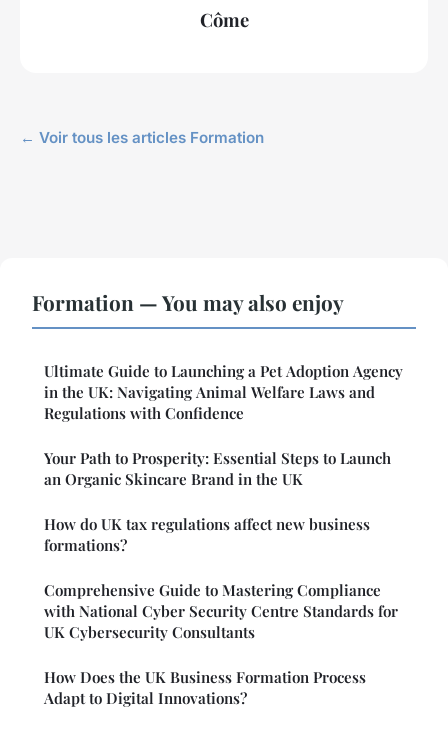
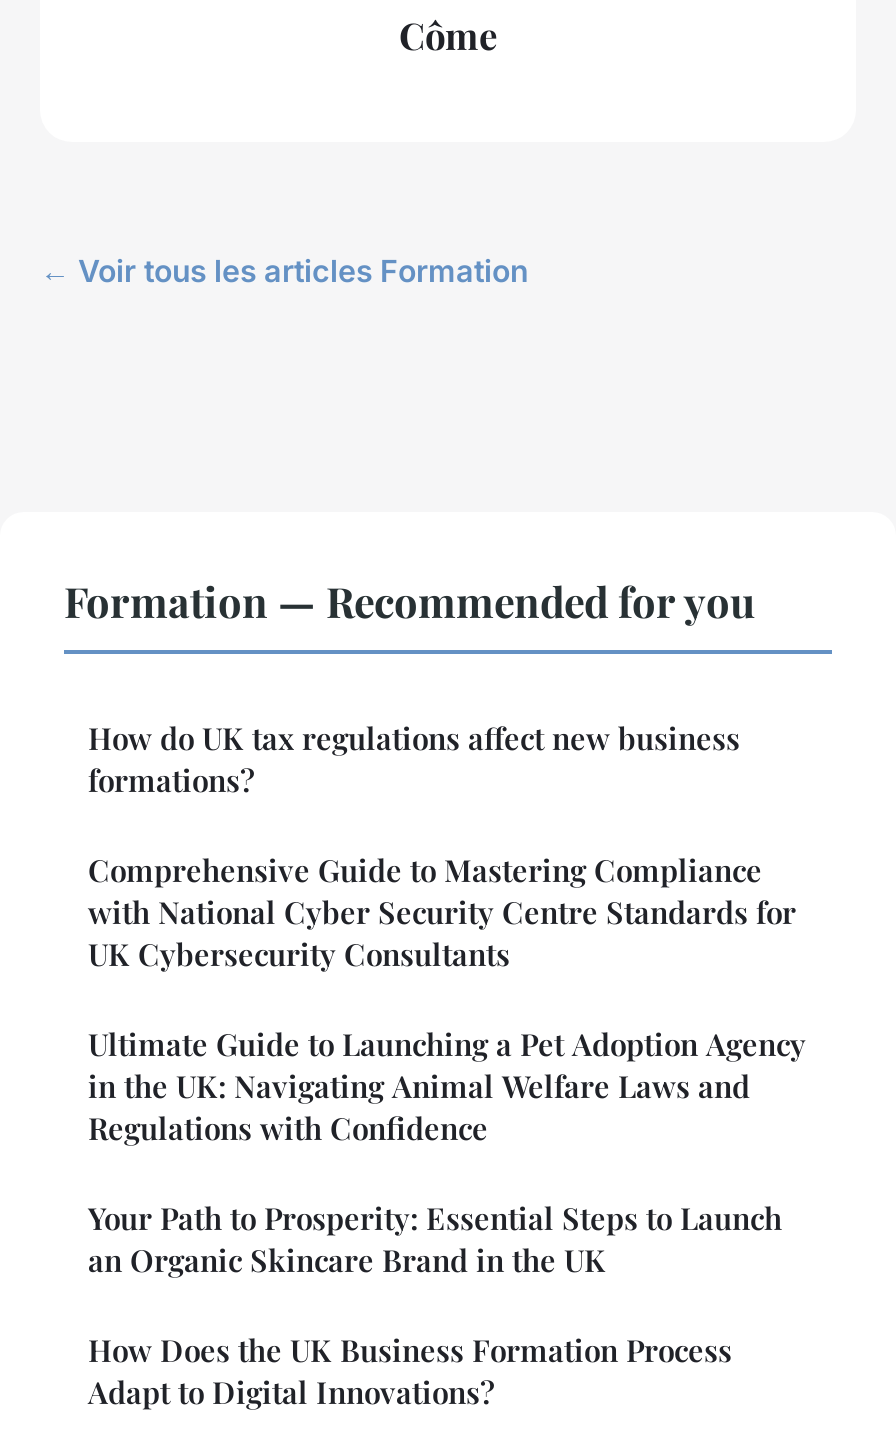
[32,288,344,316] Formation — You may also enjoy -> [64,572,756,628] Formation — Recommended for you
moved [44,361,403,489] -> [88,1024,806,1280]: Ultimate Guide to Launching a Pet Adoption Agency | in the UK: Navigating Animal Welfare Laws and | Regulations with Confidence | Your Path to Prosperity: Essential Steps to Launch | an Organic Skincare Brand in the UK
moved [44,514,398,642] -> [88,718,796,974]: How do UK tax regulations affect new business | formations? | Comprehensive Guide to Mastering Compliance | with National Cyber Security Centre Standards for | UK Cybersecurity Consultants

